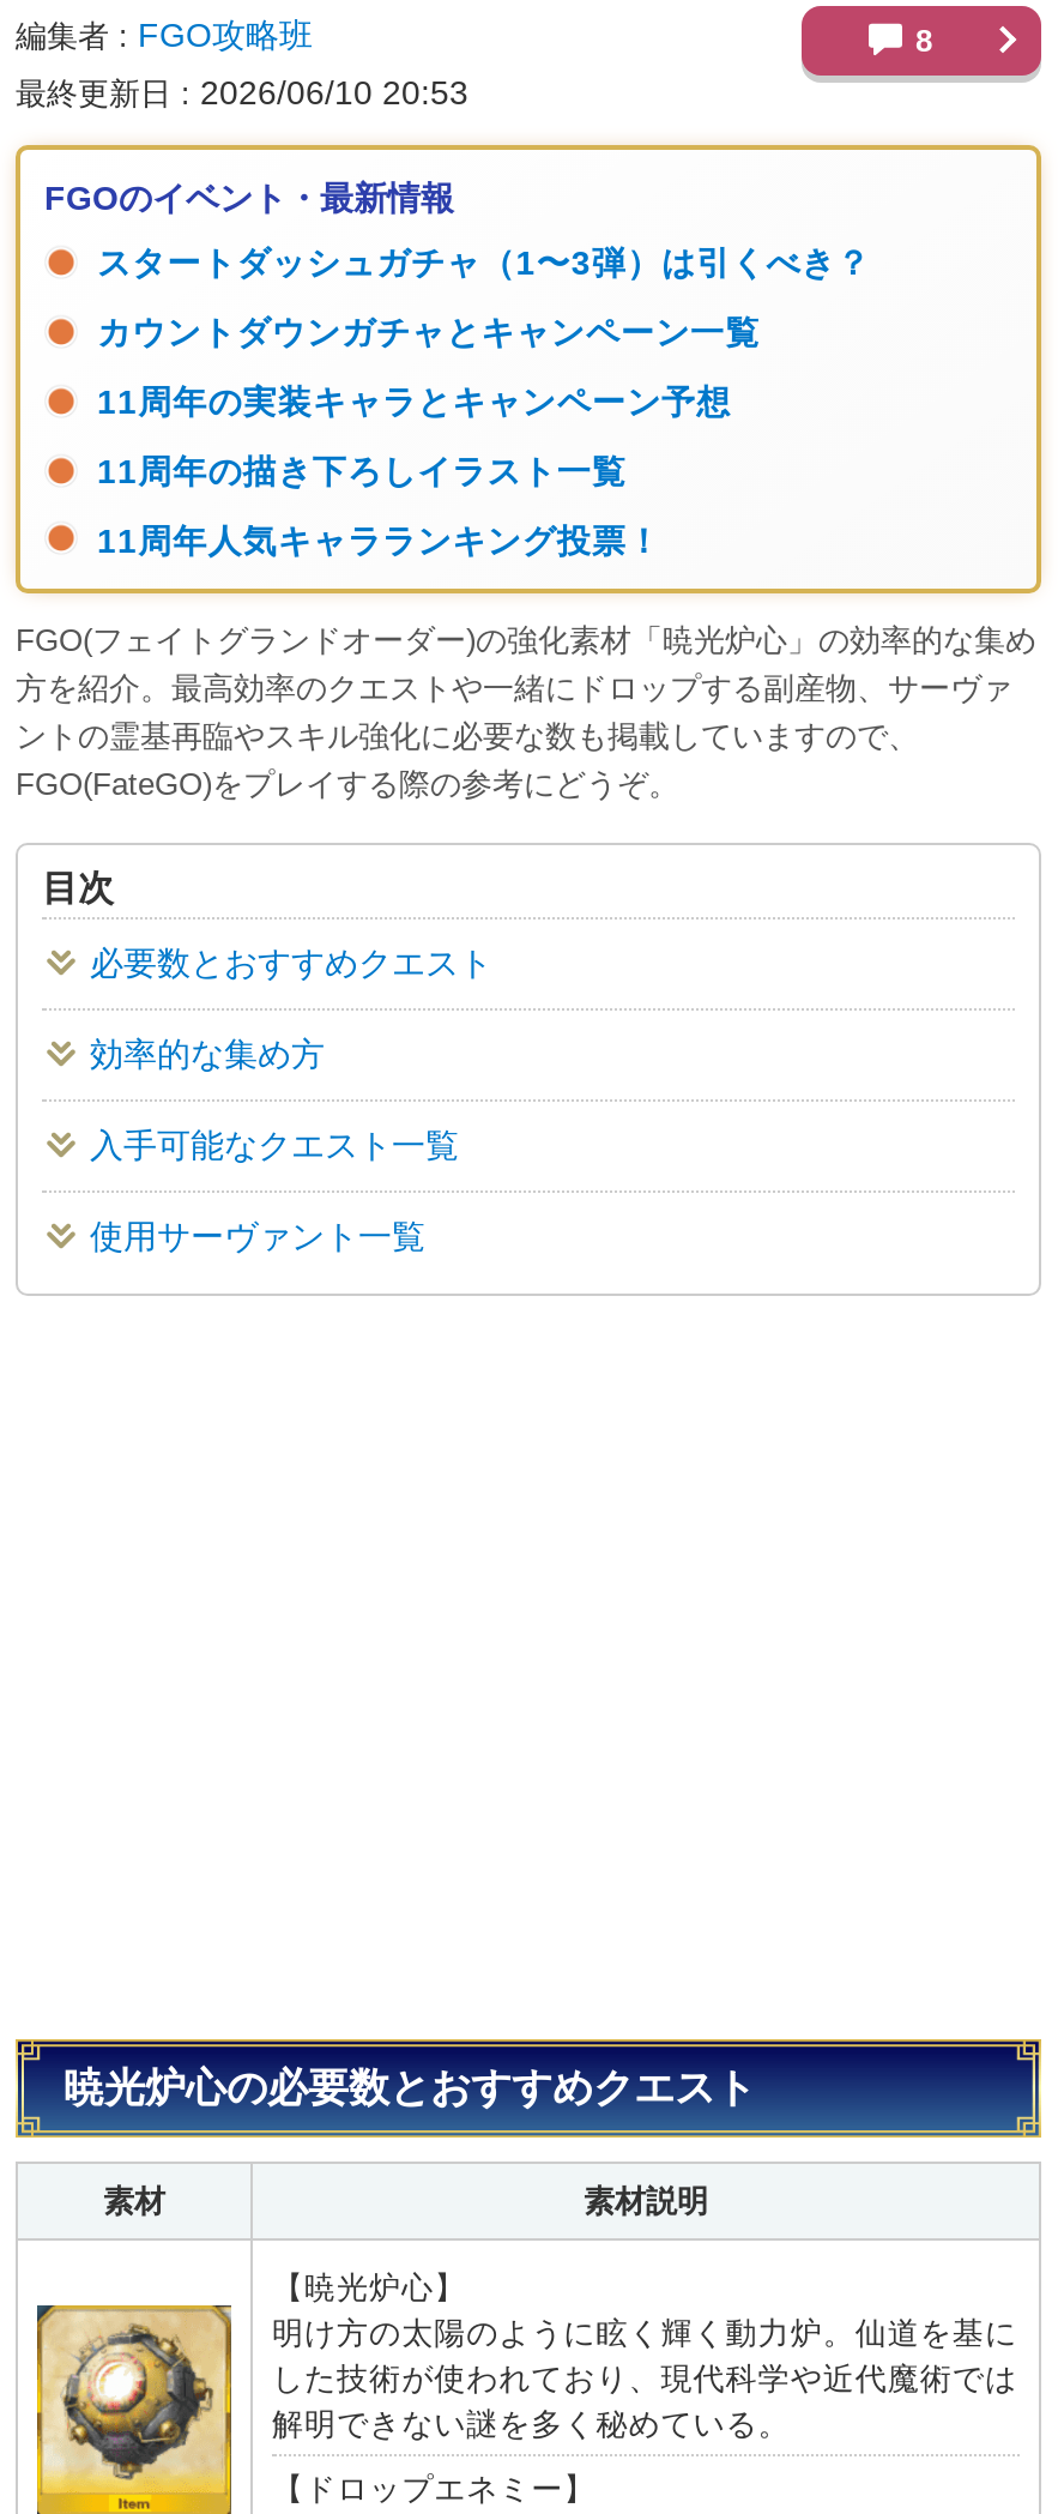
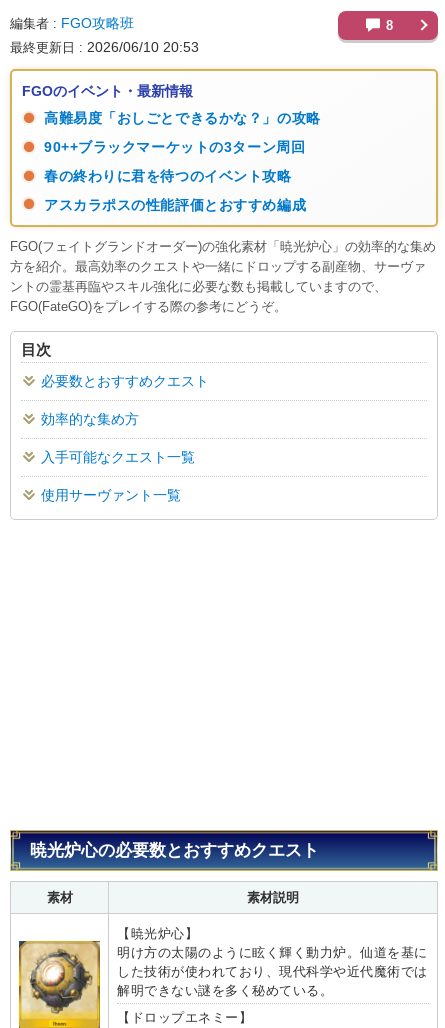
[97,243,871,560] スタートダッシュガチャ（1〜3弾）は引くべき？ | カウントダウンガチャとキャンペーン一覧 | 11周年の実装キャラとキャンペーン予想 | 11周年の描き下ろしイラスト一覧 | 11周年人気キャラランキング投票！ -> [44,110,321,213] 高難易度「おしごとできるかな？」の攻略 | 90++ブラックマーケットの3ターン周回 | 春の終わりに君を待つのイベント攻略 | アスカラポスの性能評価とおすすめ編成

